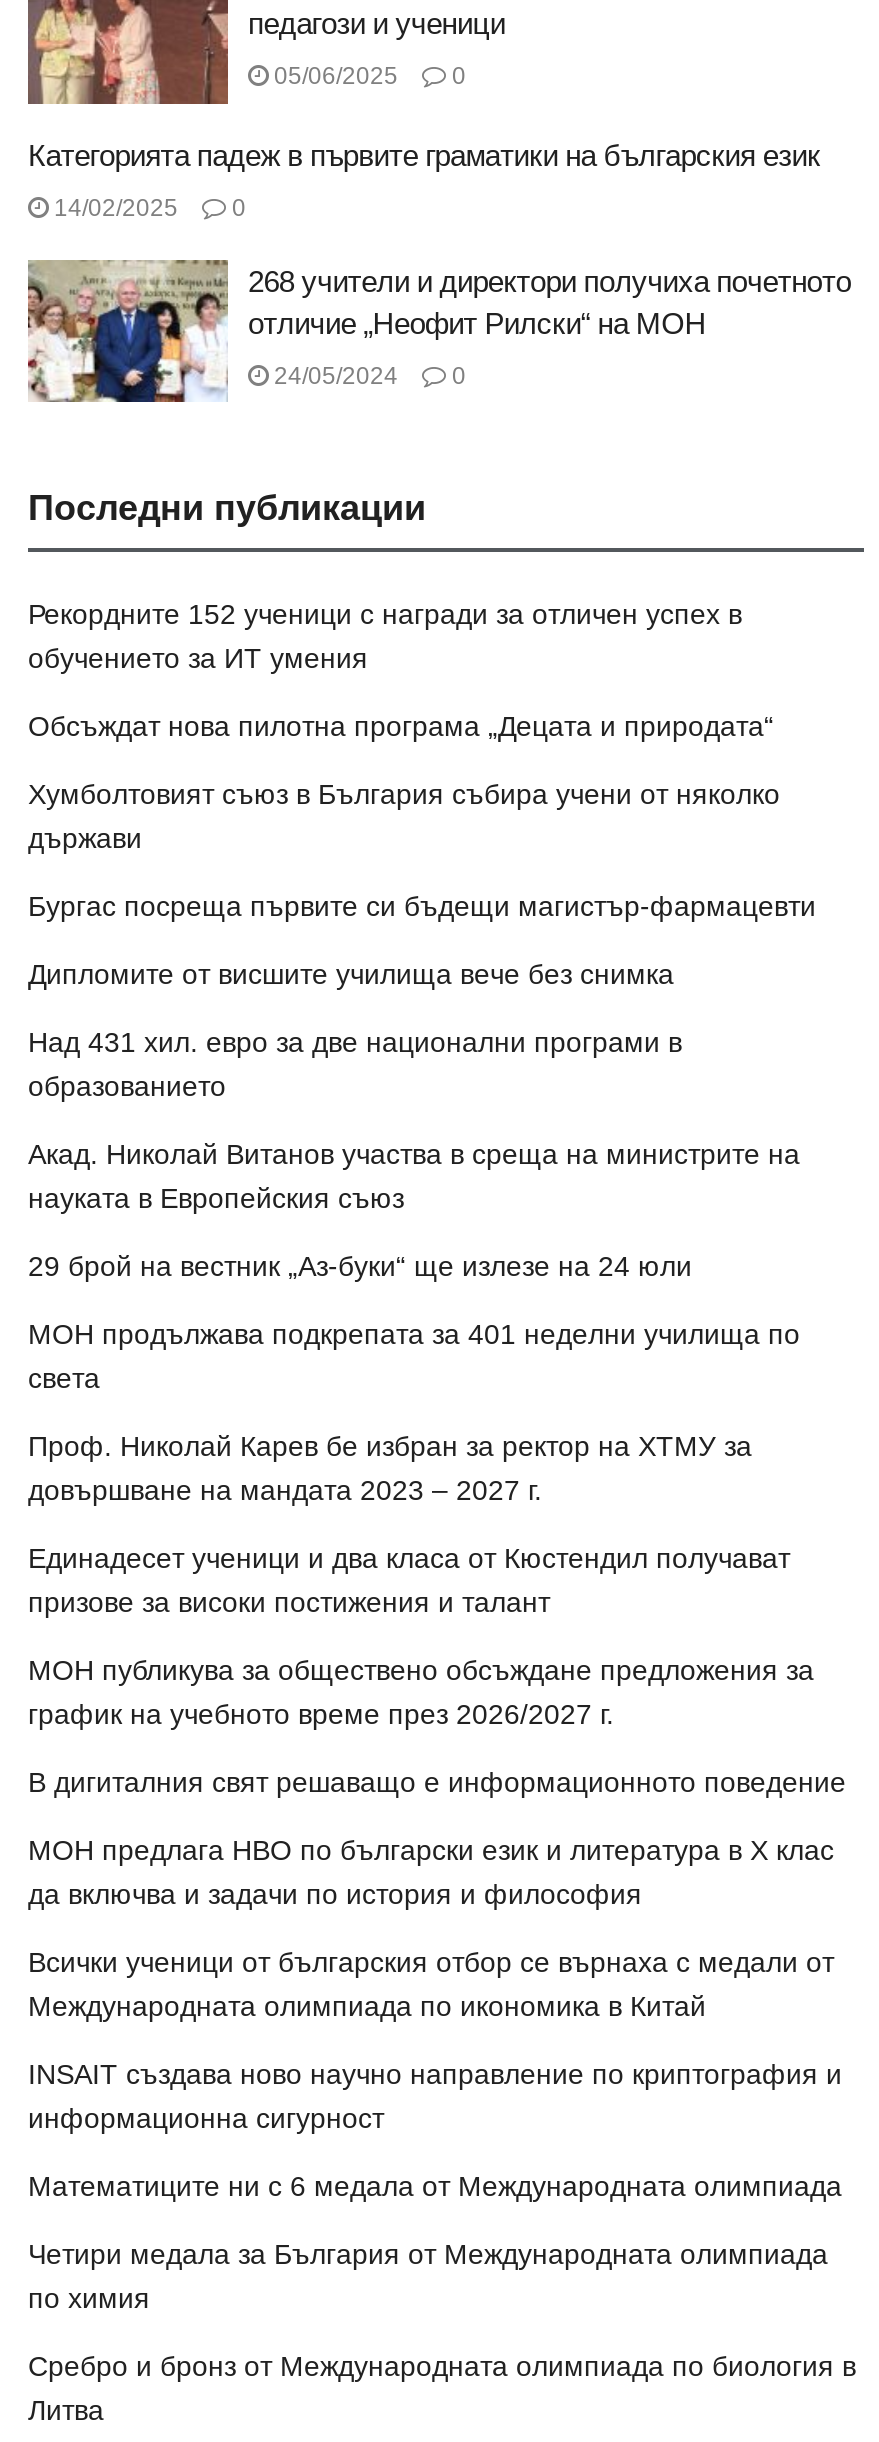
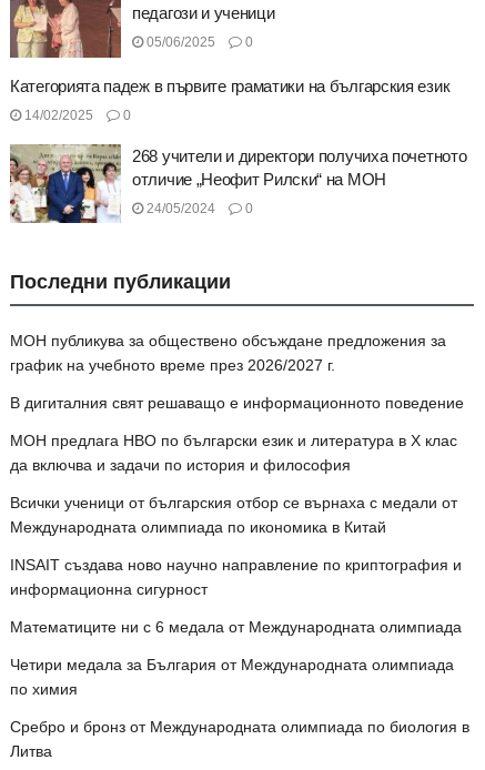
[28,598,816,1618] Рекордните 152 ученици с награди за отличен успех в | обучението за ИТ умения | Обсъждат нова пилотна програма „Децата и природата“ | Хумболтовият съюз в България събира учени от няколко | държави | Бургас посреща първите си бъдещи магистър-фармацевти | Дипломите от висшите училища вече без снимка | Над 431 хил. евро за две национални програми в | образованието | Акад. Николай Витанов участва в среща на министрите на | науката в Европейския съюз | 29 брой на вестник „Аз-буки“ ще излезе на 24 юли | МОН продължава подкрепата за 401 неделни училища по | света | Проф. Николай Карев бе избран за ректор на ХТМУ за | довършване на мандата 2023 – 2027 г. | Единадесет ученици и два класа от Кюстендил получават | призове за високи постижения и талант -> none

